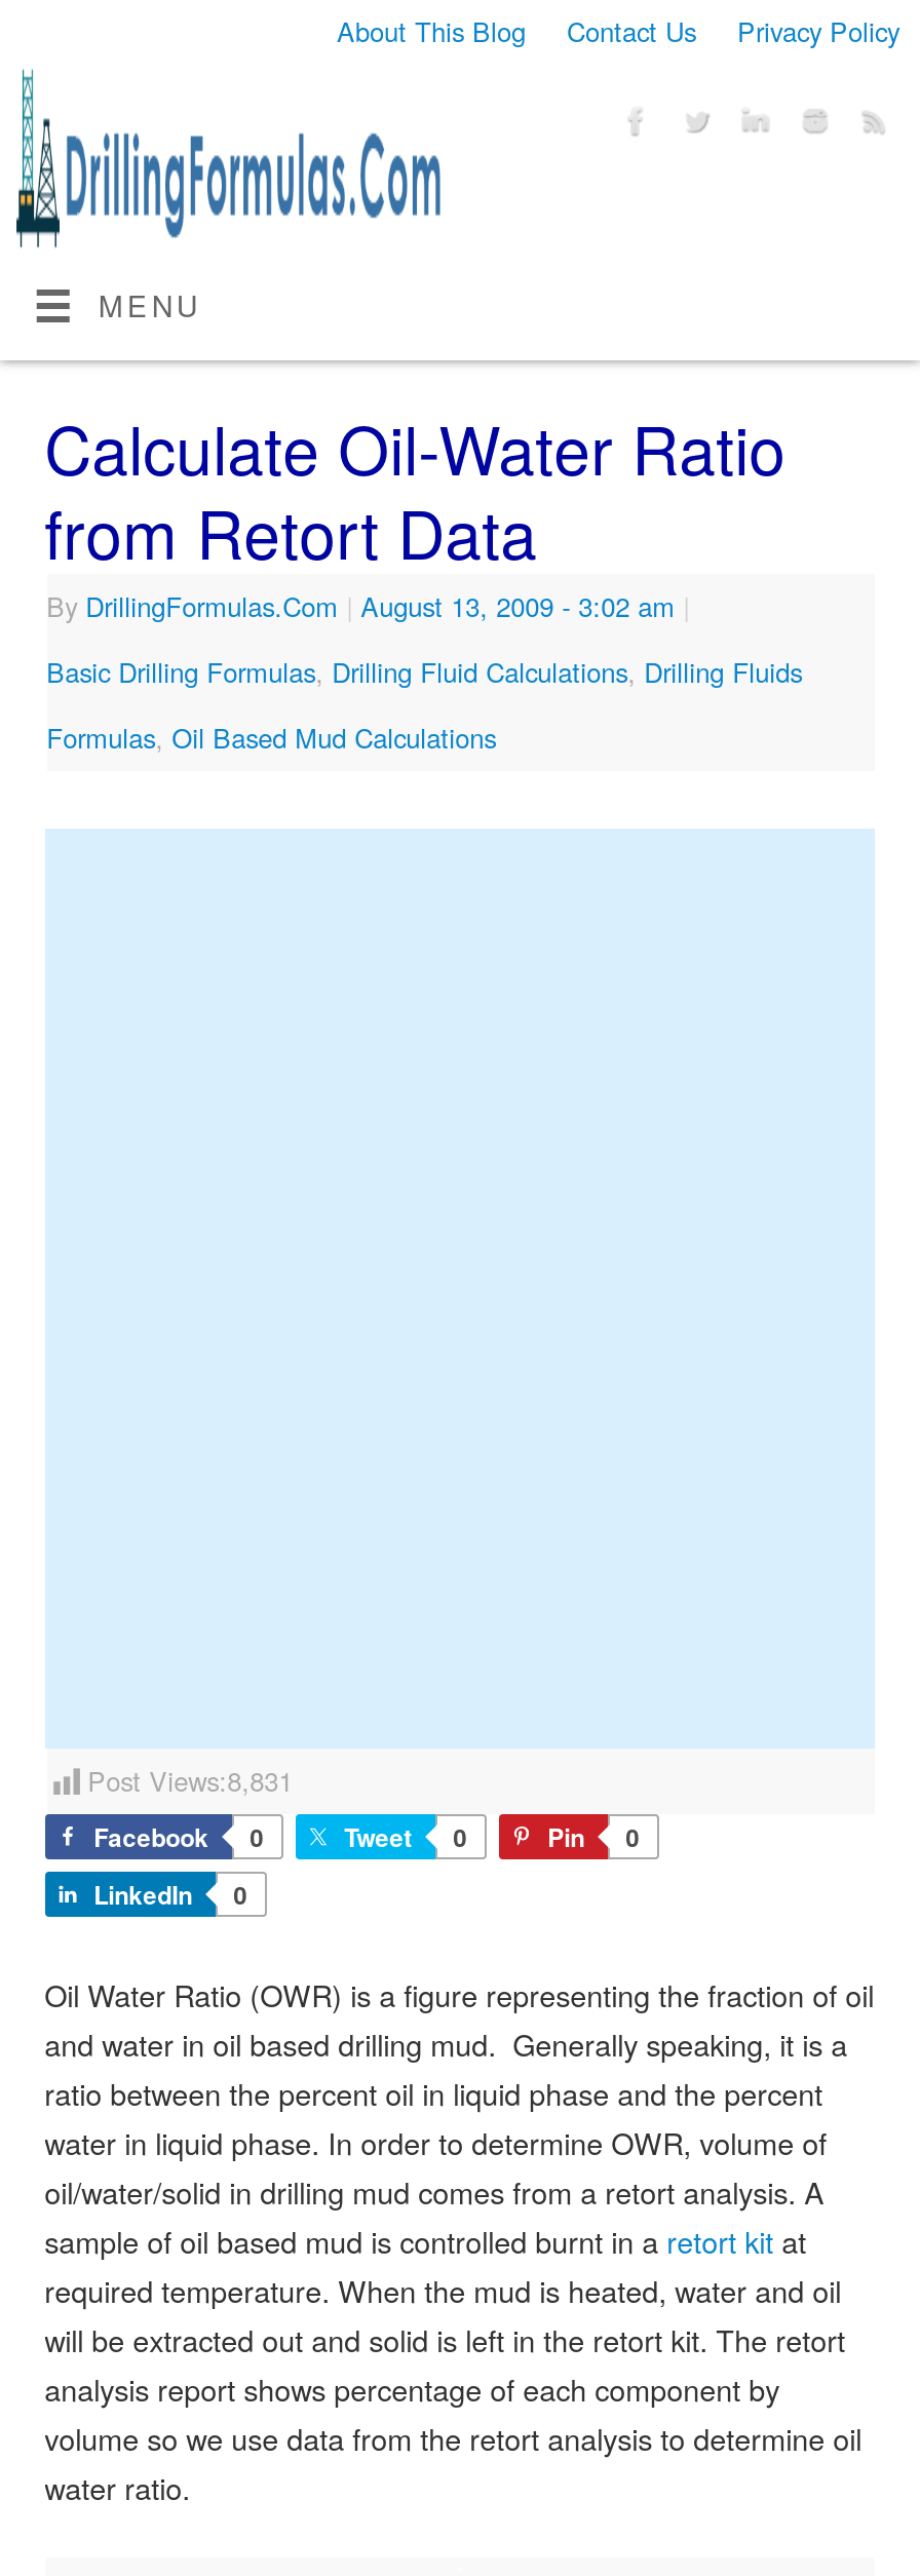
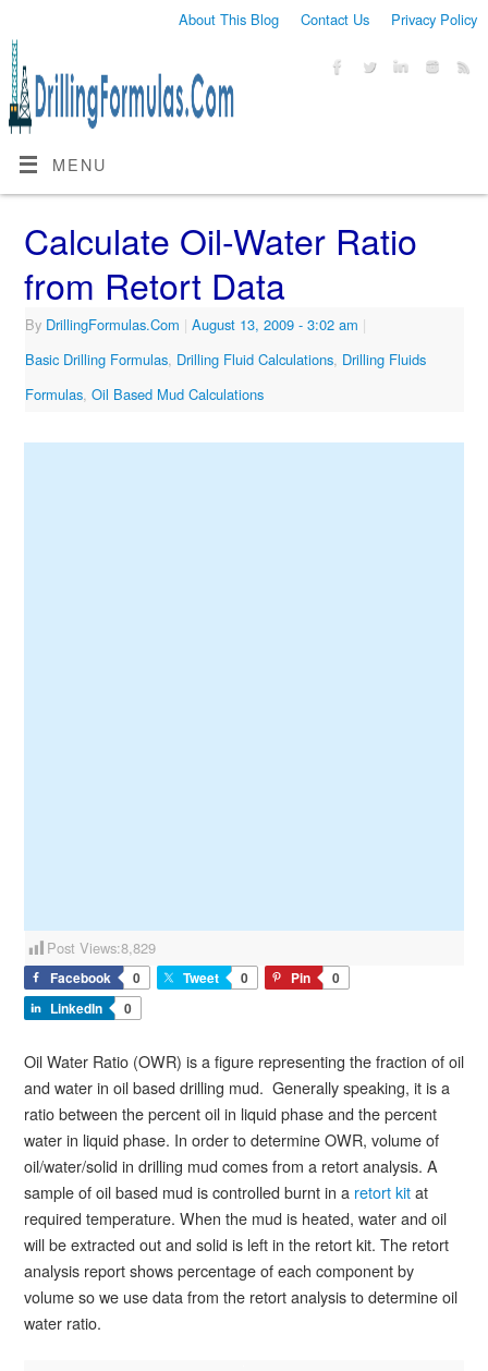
[87,1762,293,1801] Post Views:8,831 -> [46,938,155,958] Post Views:8,829

